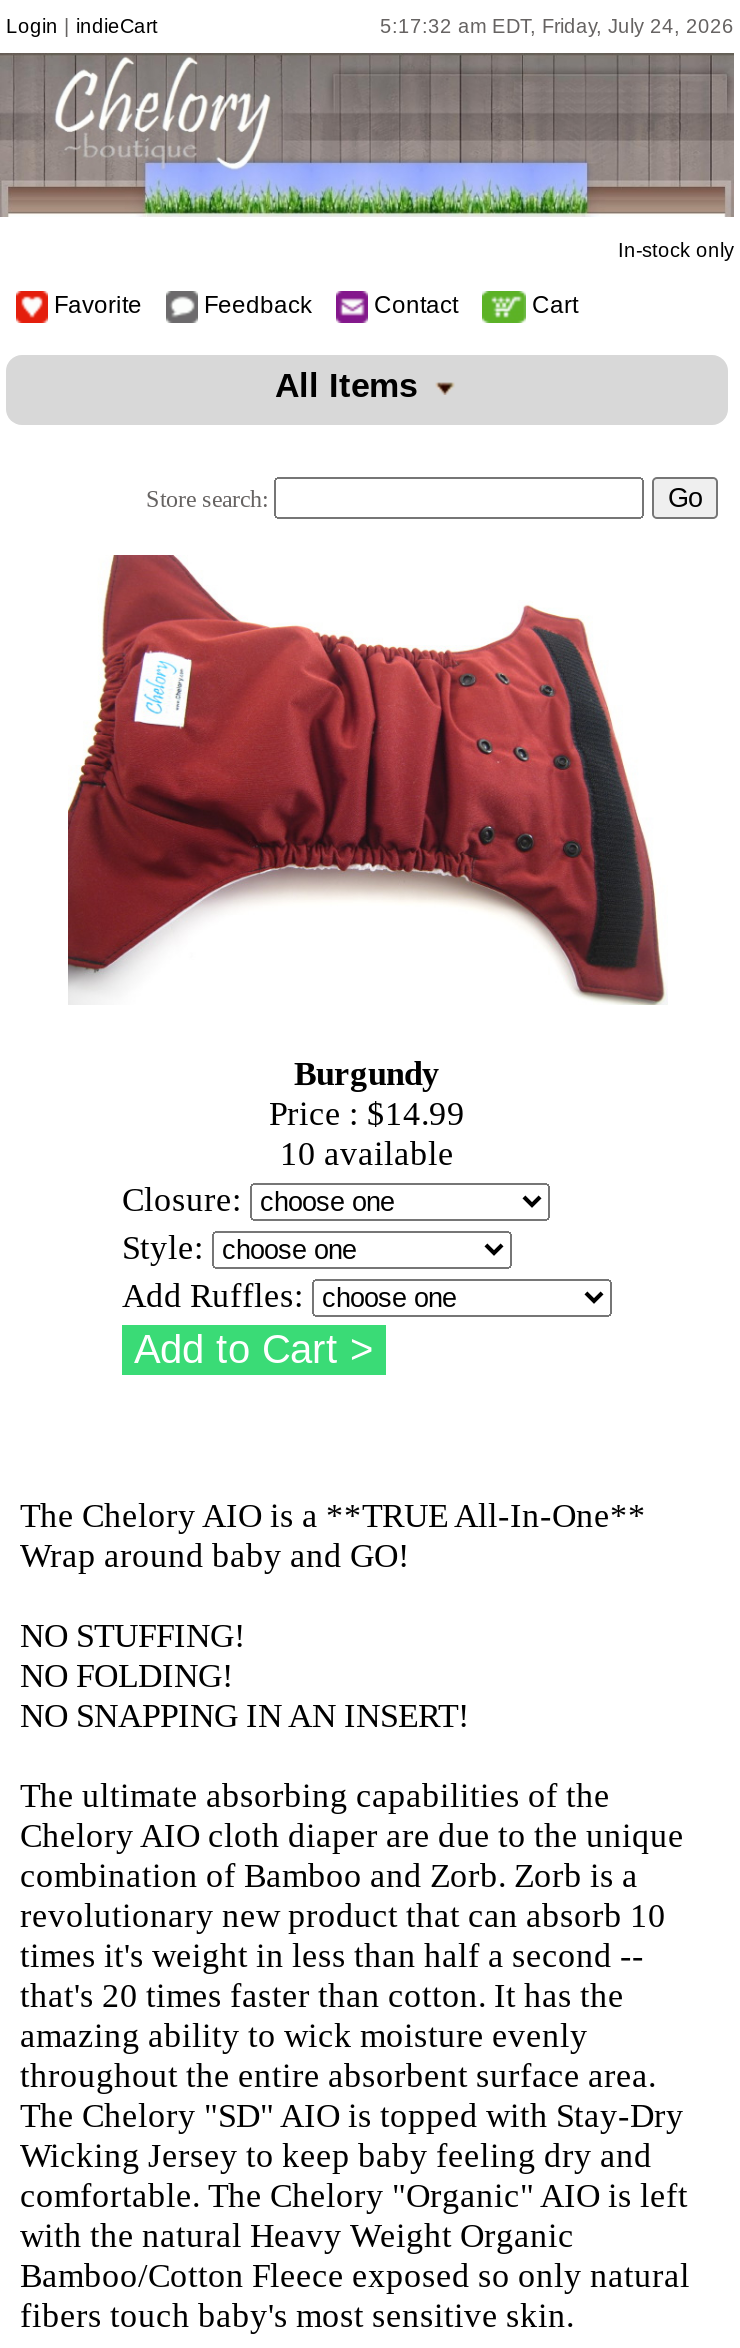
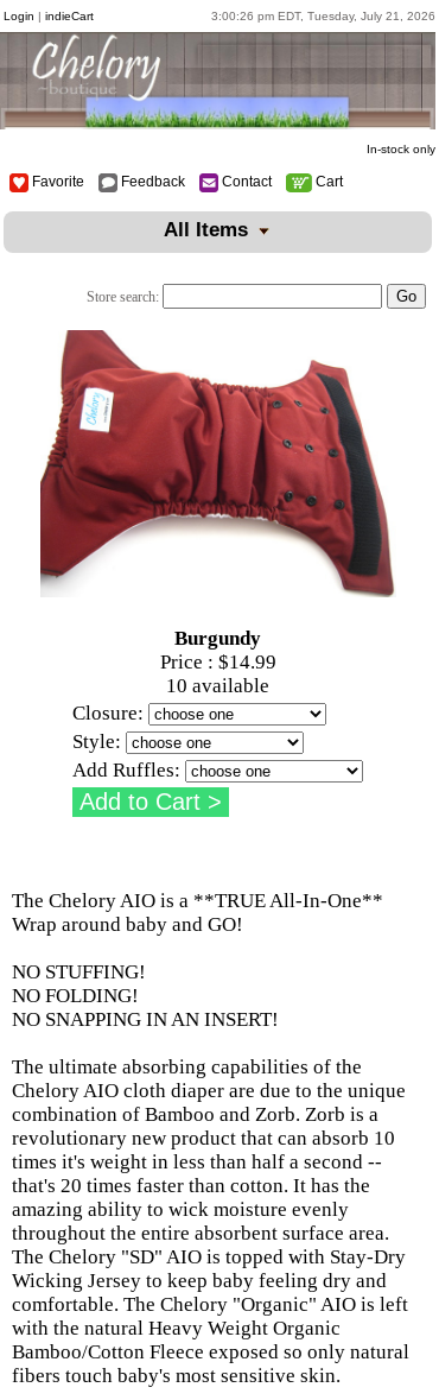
[380,15,734,37] 5:17:32 am EDT, Friday, July 24, 2026 -> [211,9,435,23] 3:00:26 pm EDT, Tuesday, July 21, 2026

